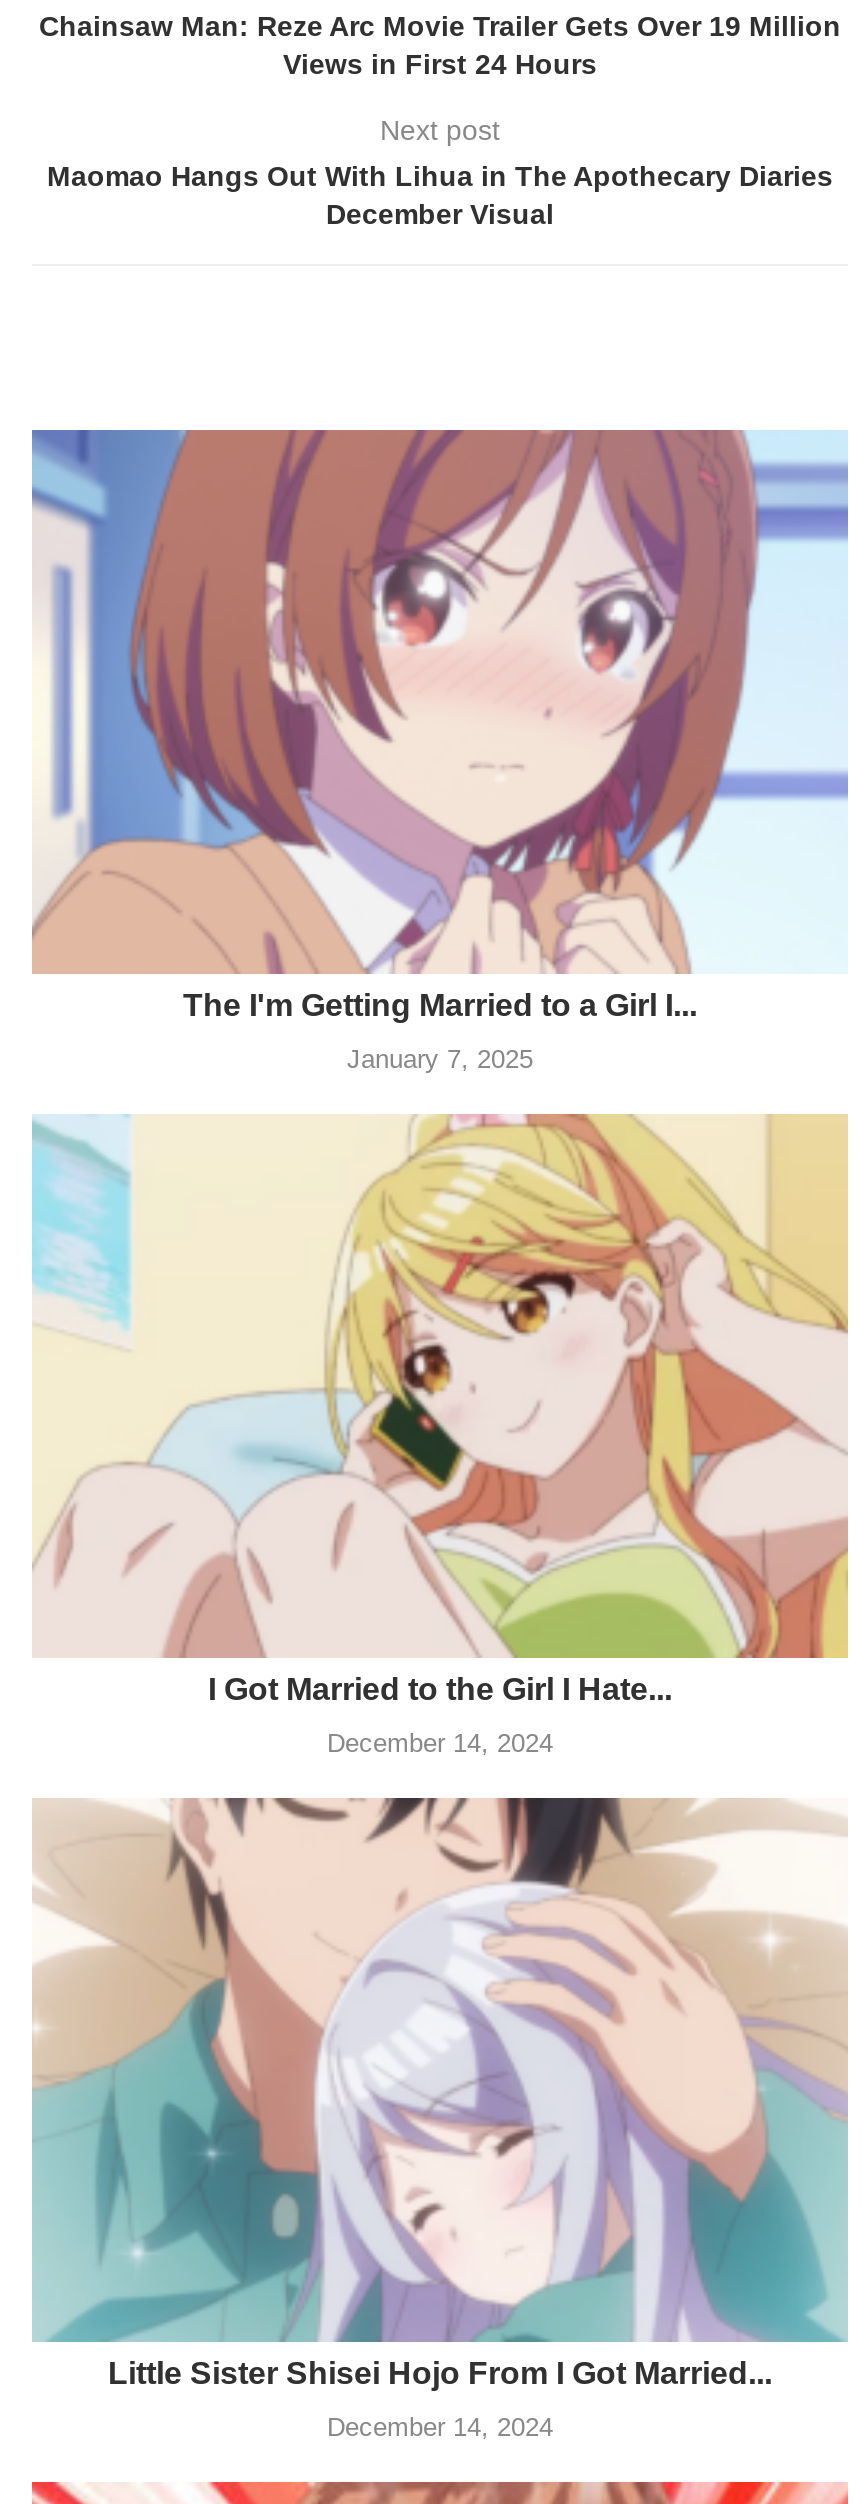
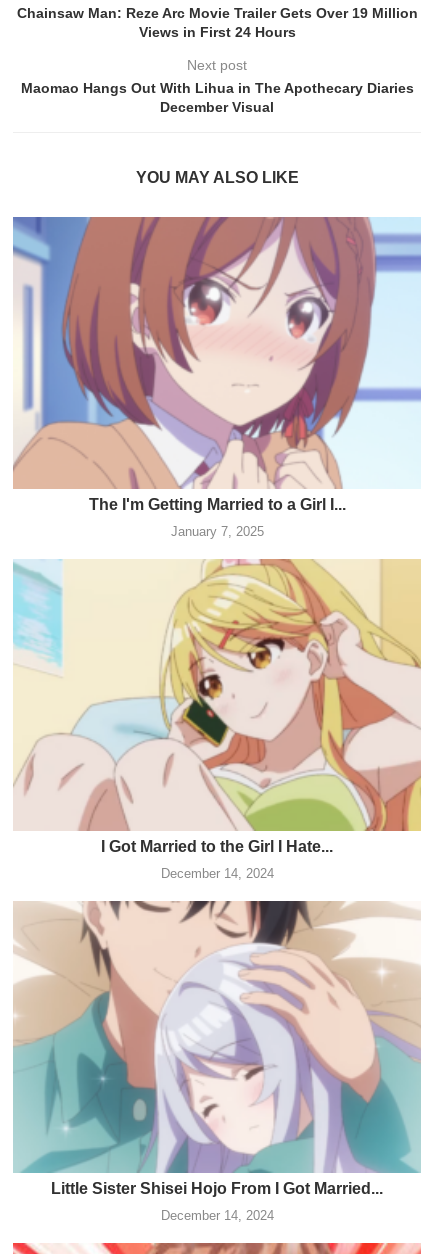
none -> [135,169,298,186] YOU MAY ALSO LIKE

